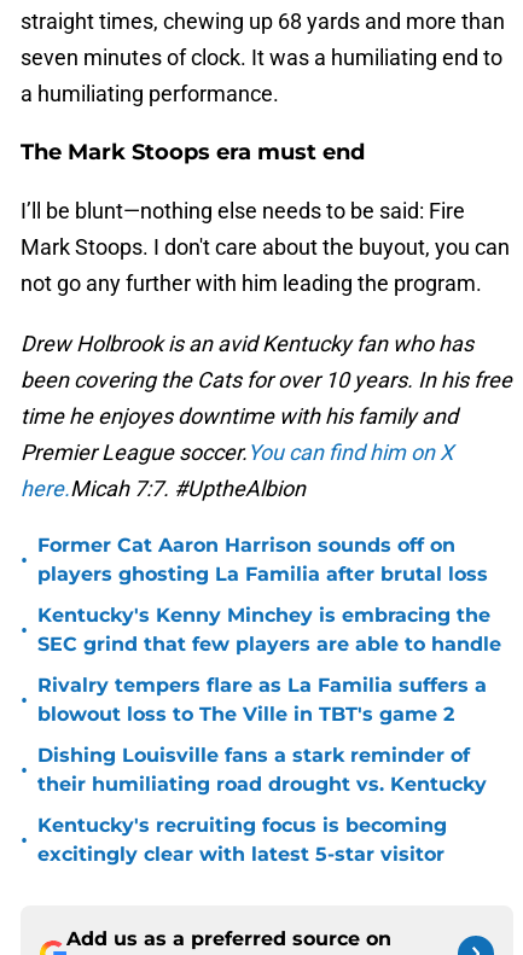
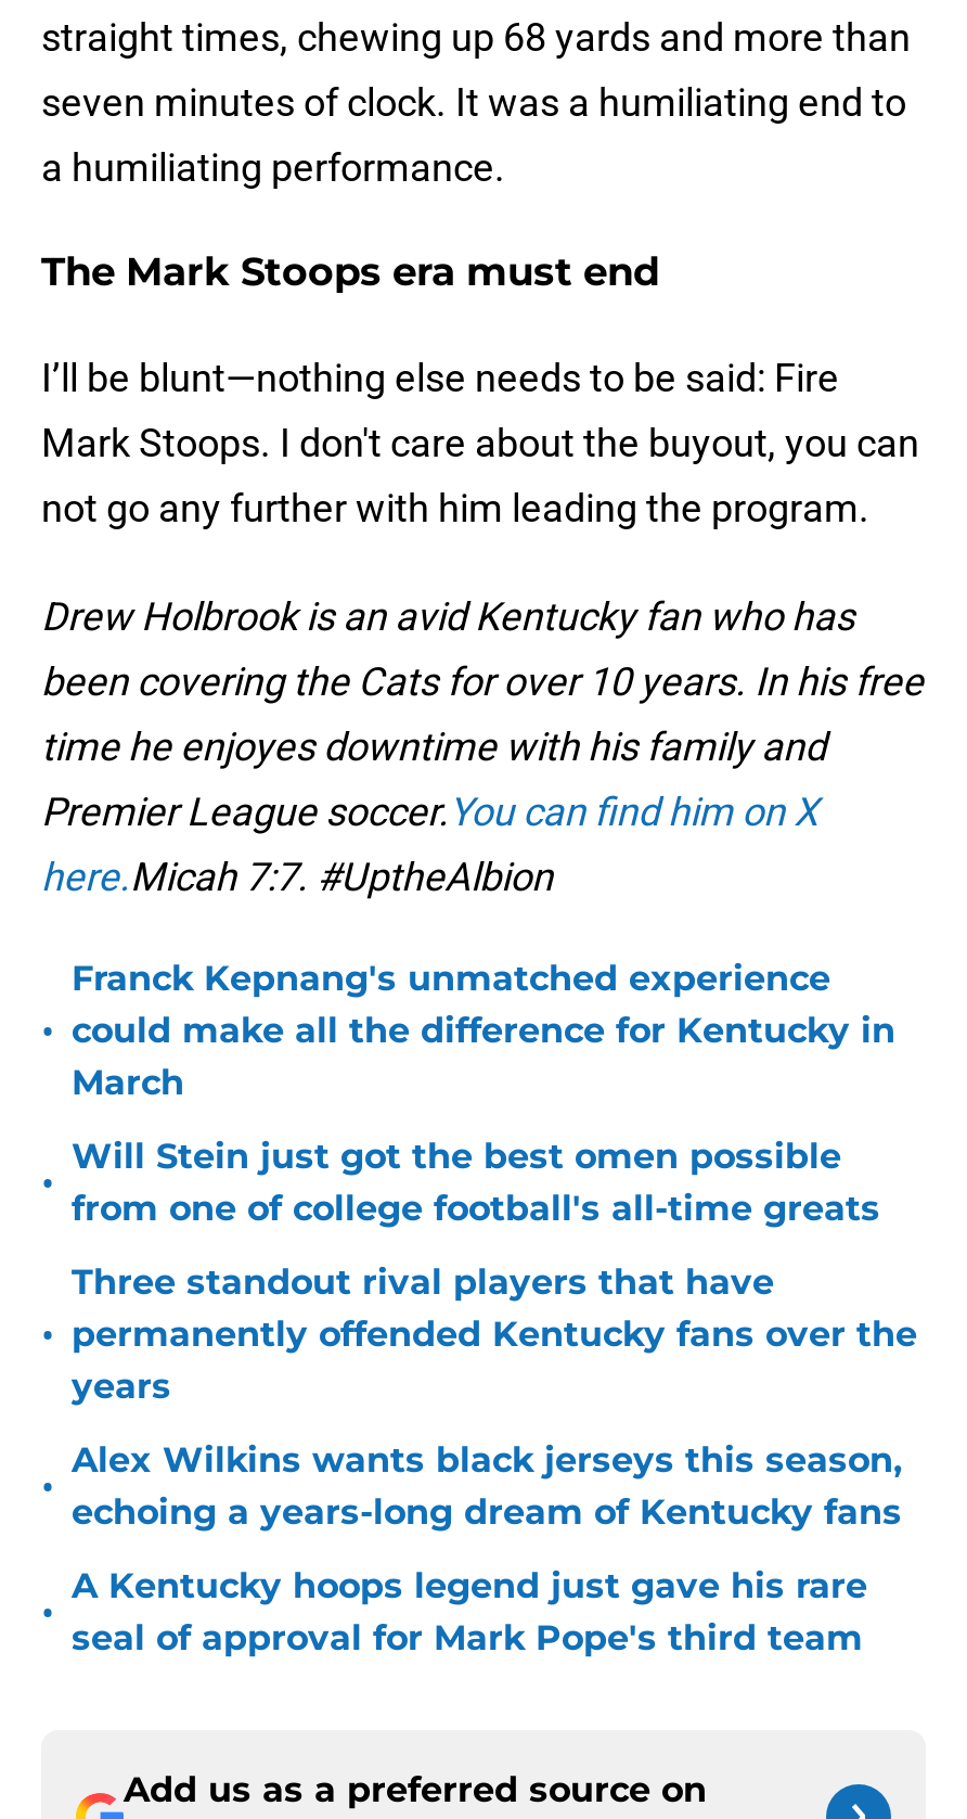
[37,534,488,586] Former Cat Aaron Harrison sounds off on | players ghosting La Familia after brutal loss -> [72,958,895,1103] Franck Kepnang's unmatched experience | could make all the difference for Kentucky in | March
[37,604,501,656] Kentucky's Kenny Minchey is embracing the | SEC grind that few players are able to handle -> [72,1136,880,1229] Will Stein just got the best omen possible | from one of college football's all-time greats
[37,674,487,726] Rivalry tempers flare as La Familia suffers a | blowout loss to The Ville in TBT's game 2 -> [72,1261,917,1407] Three standout rival players that have | permanently offended Kentucky fans over the | years
[37,744,487,796] Dishing Louisville fans a stark reminder of | their humiliating road drought vs. Kentucky -> [72,1439,902,1533] Alex Wilkins wants black jerseys this season, | echoing a years-long dream of Kentucky fans
[37,814,447,866] Kentucky's recruiting focus is becoming | excitingly clear with latest 5-star visitor -> [72,1565,867,1658] A Kentucky hoops legend just gave his rare | seal of approval for Mark Pope's third team

